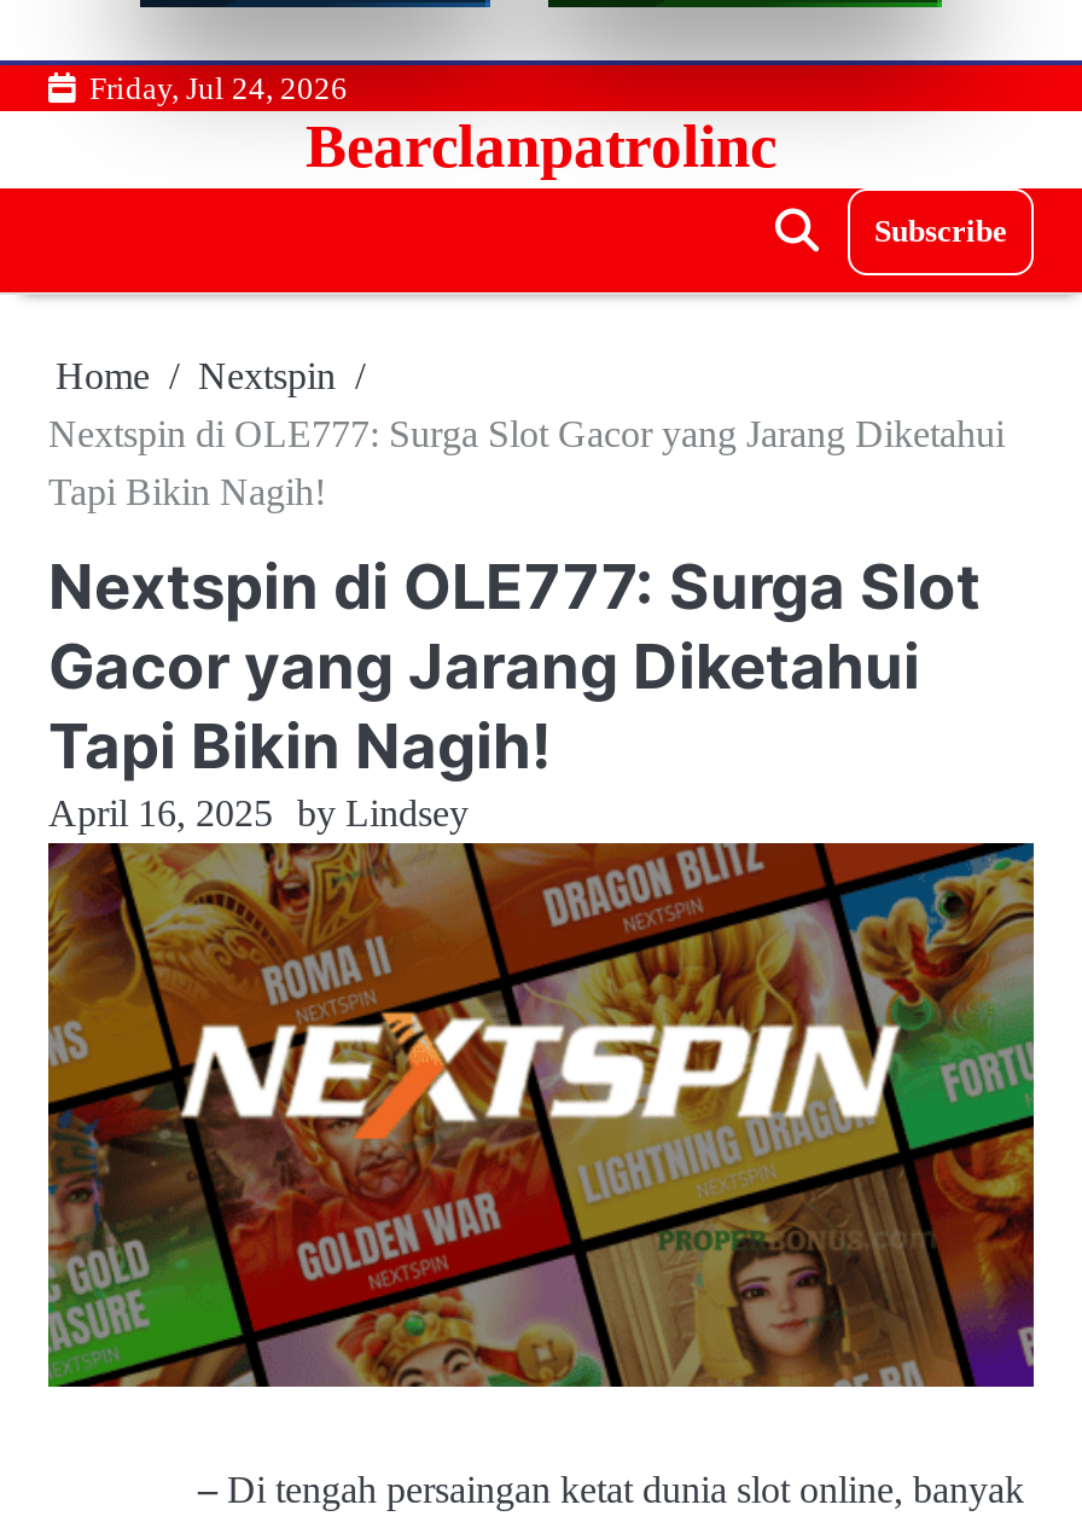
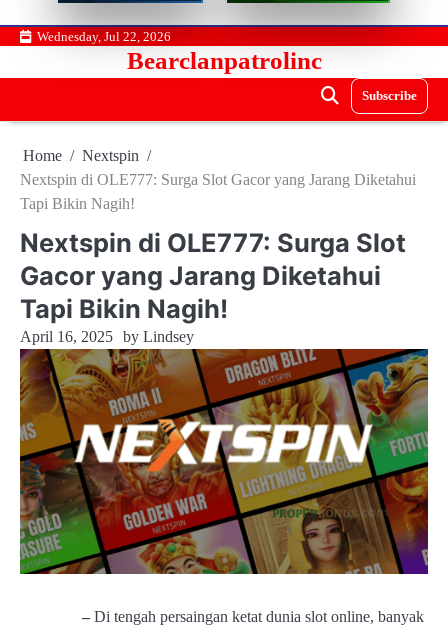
[89,70,348,106] Friday, Jul 24, 2026 -> [37,29,171,44] Wednesday, Jul 22, 2026

